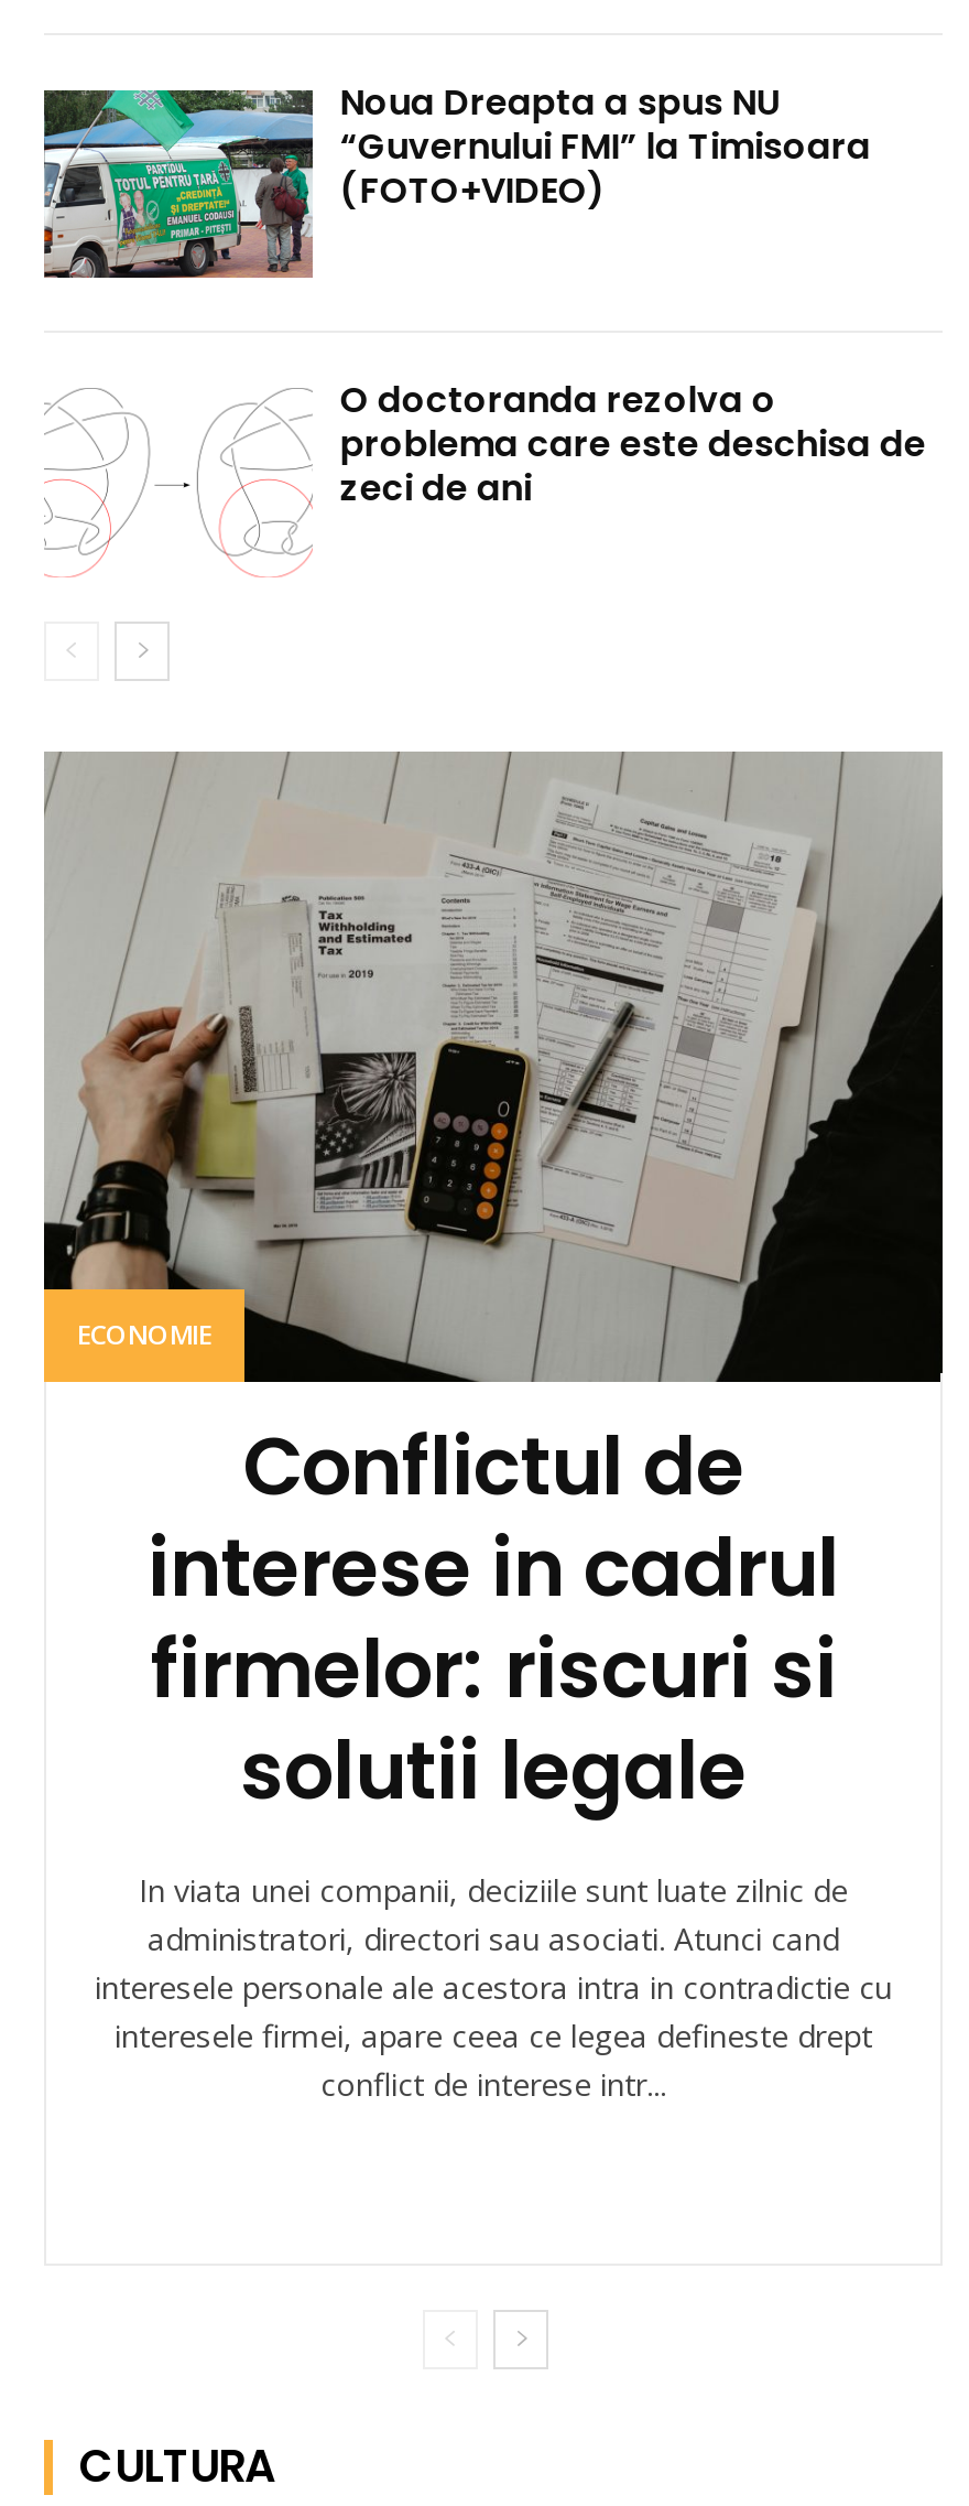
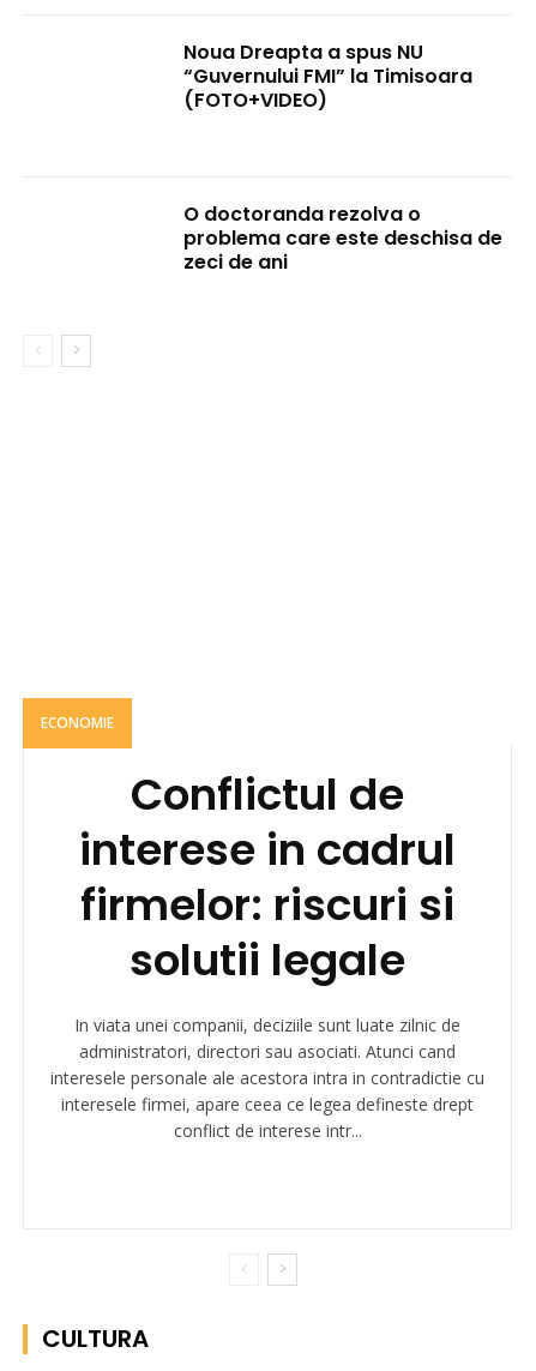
[42,88,315,280] [image] -> none
[42,749,945,1384] [image] -> none

